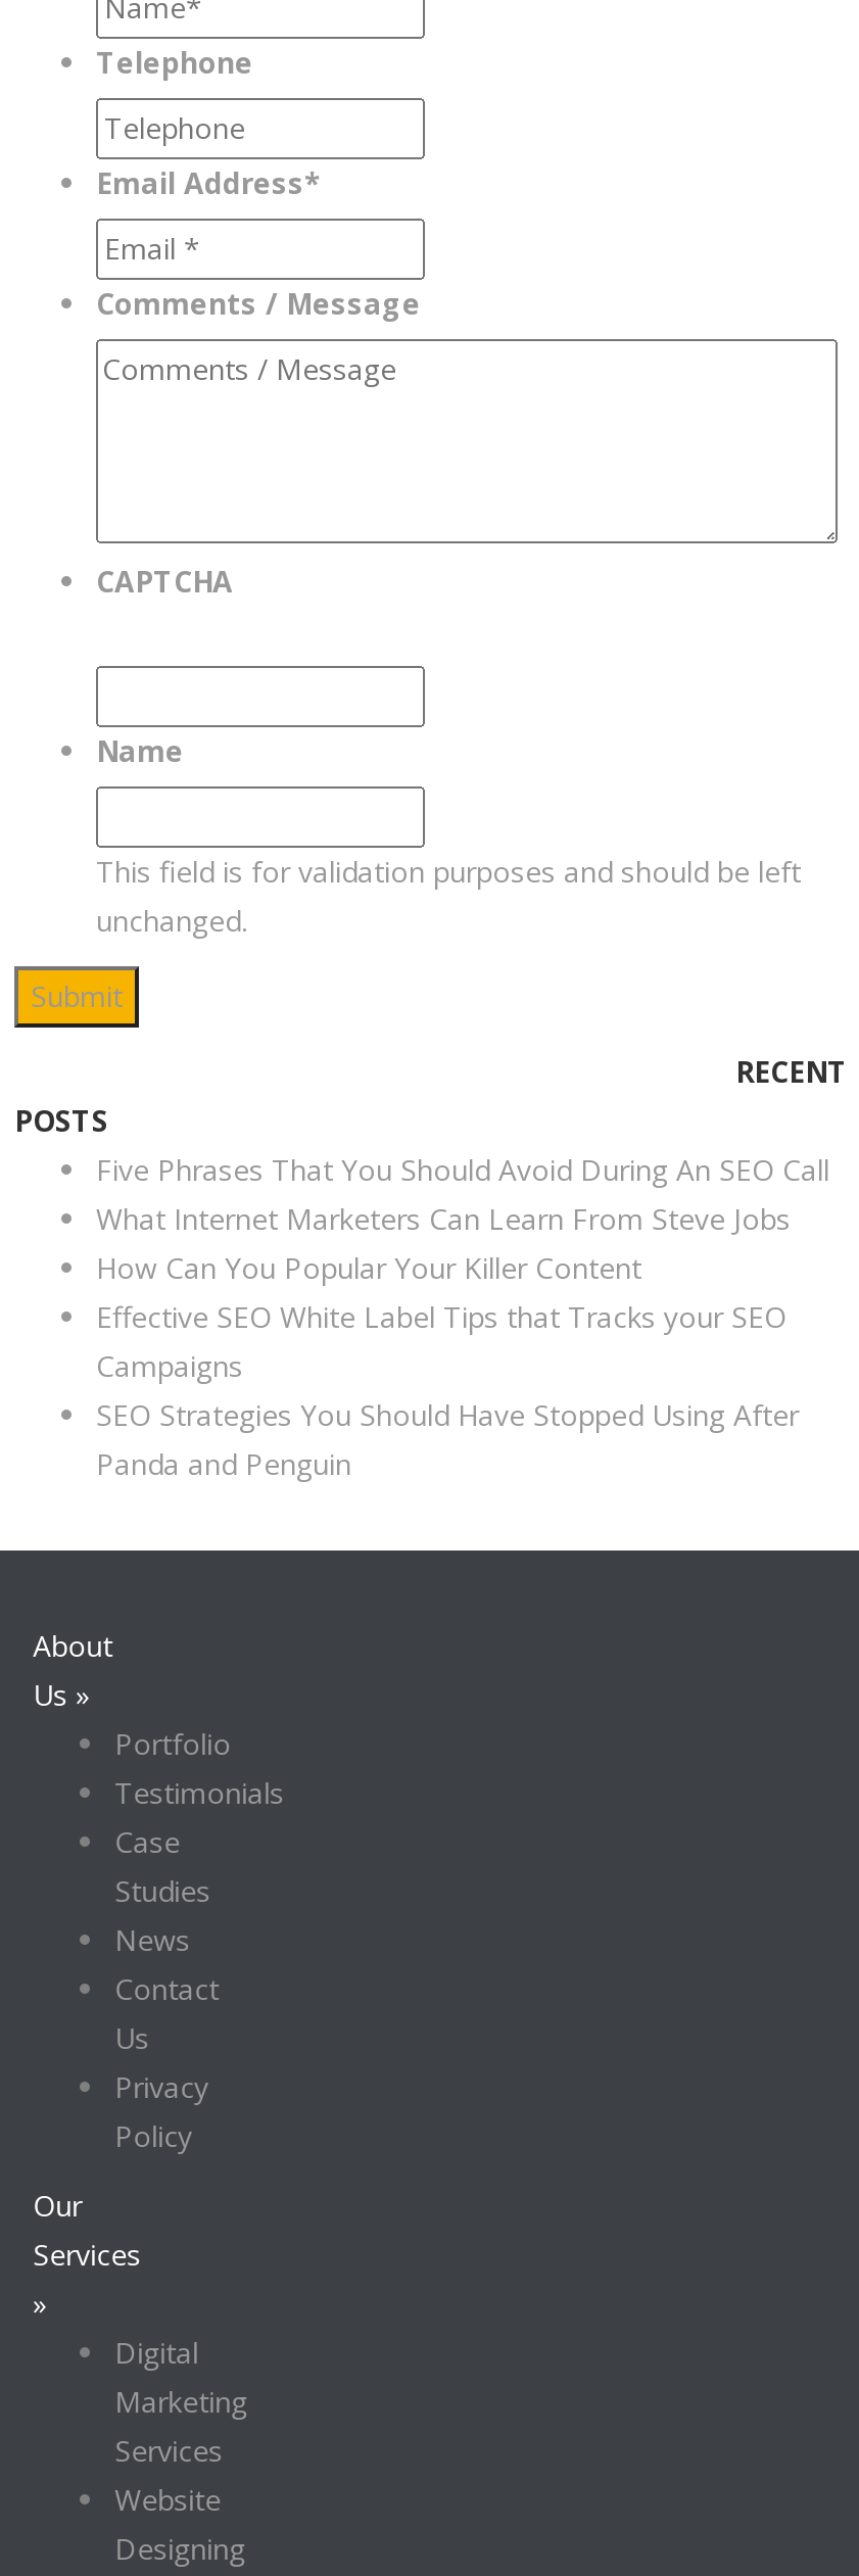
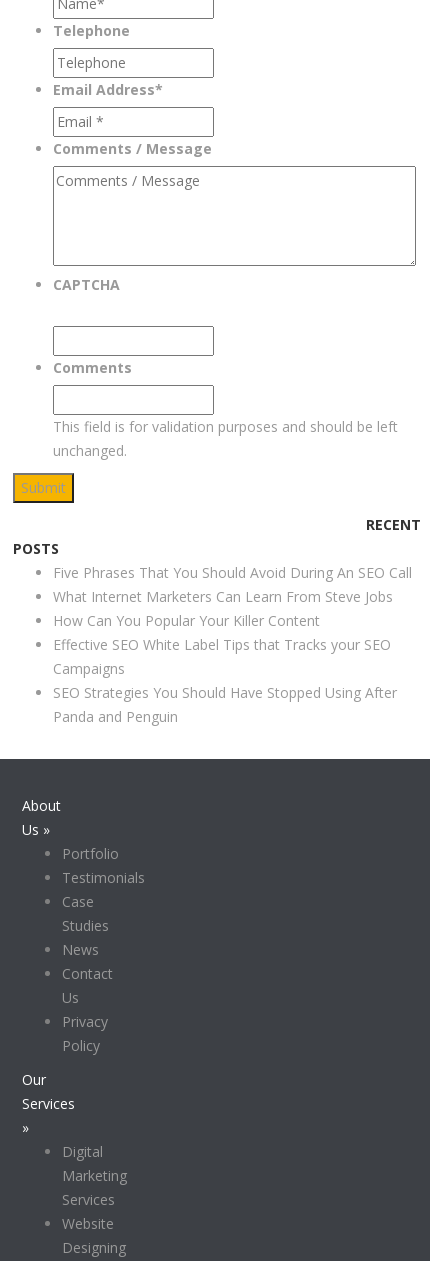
[96,732,184,771] Name -> [53,358,132,377] Comments

